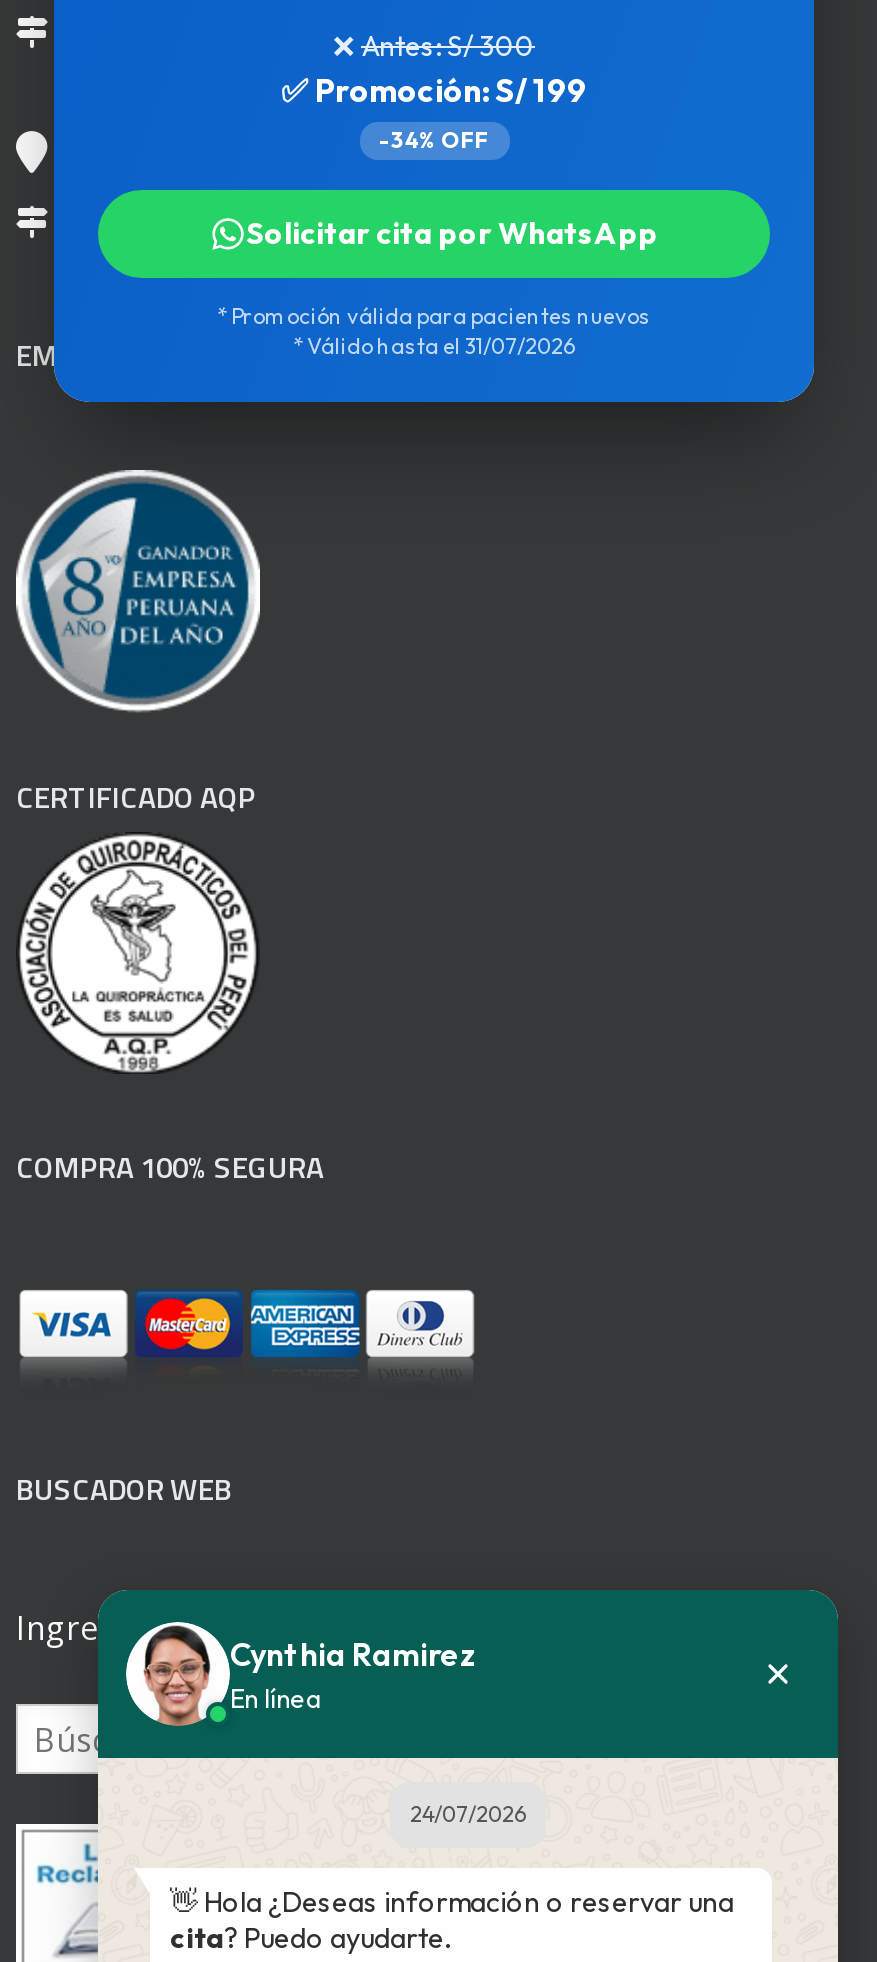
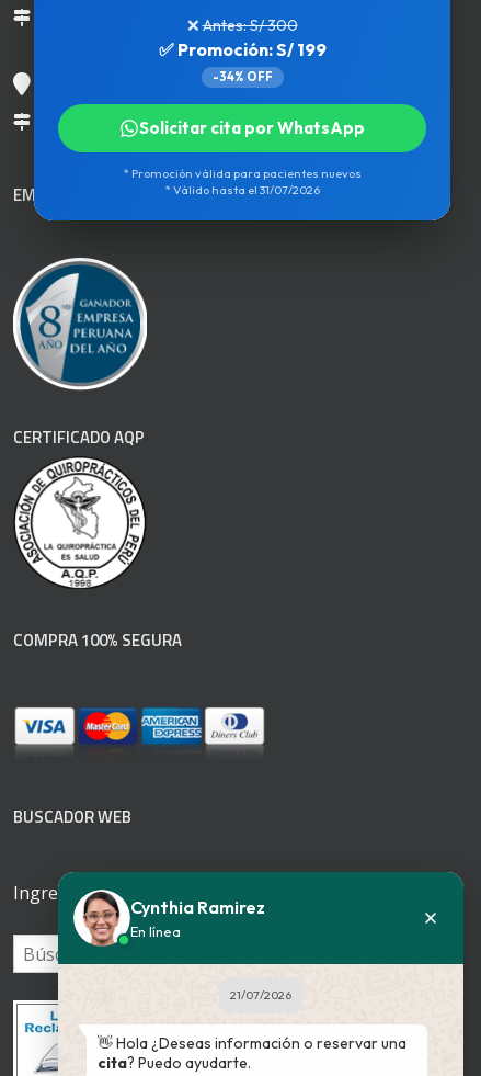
[410,1800,526,1828] 24/07/2026 -> [230,987,291,1003] 21/07/2026

